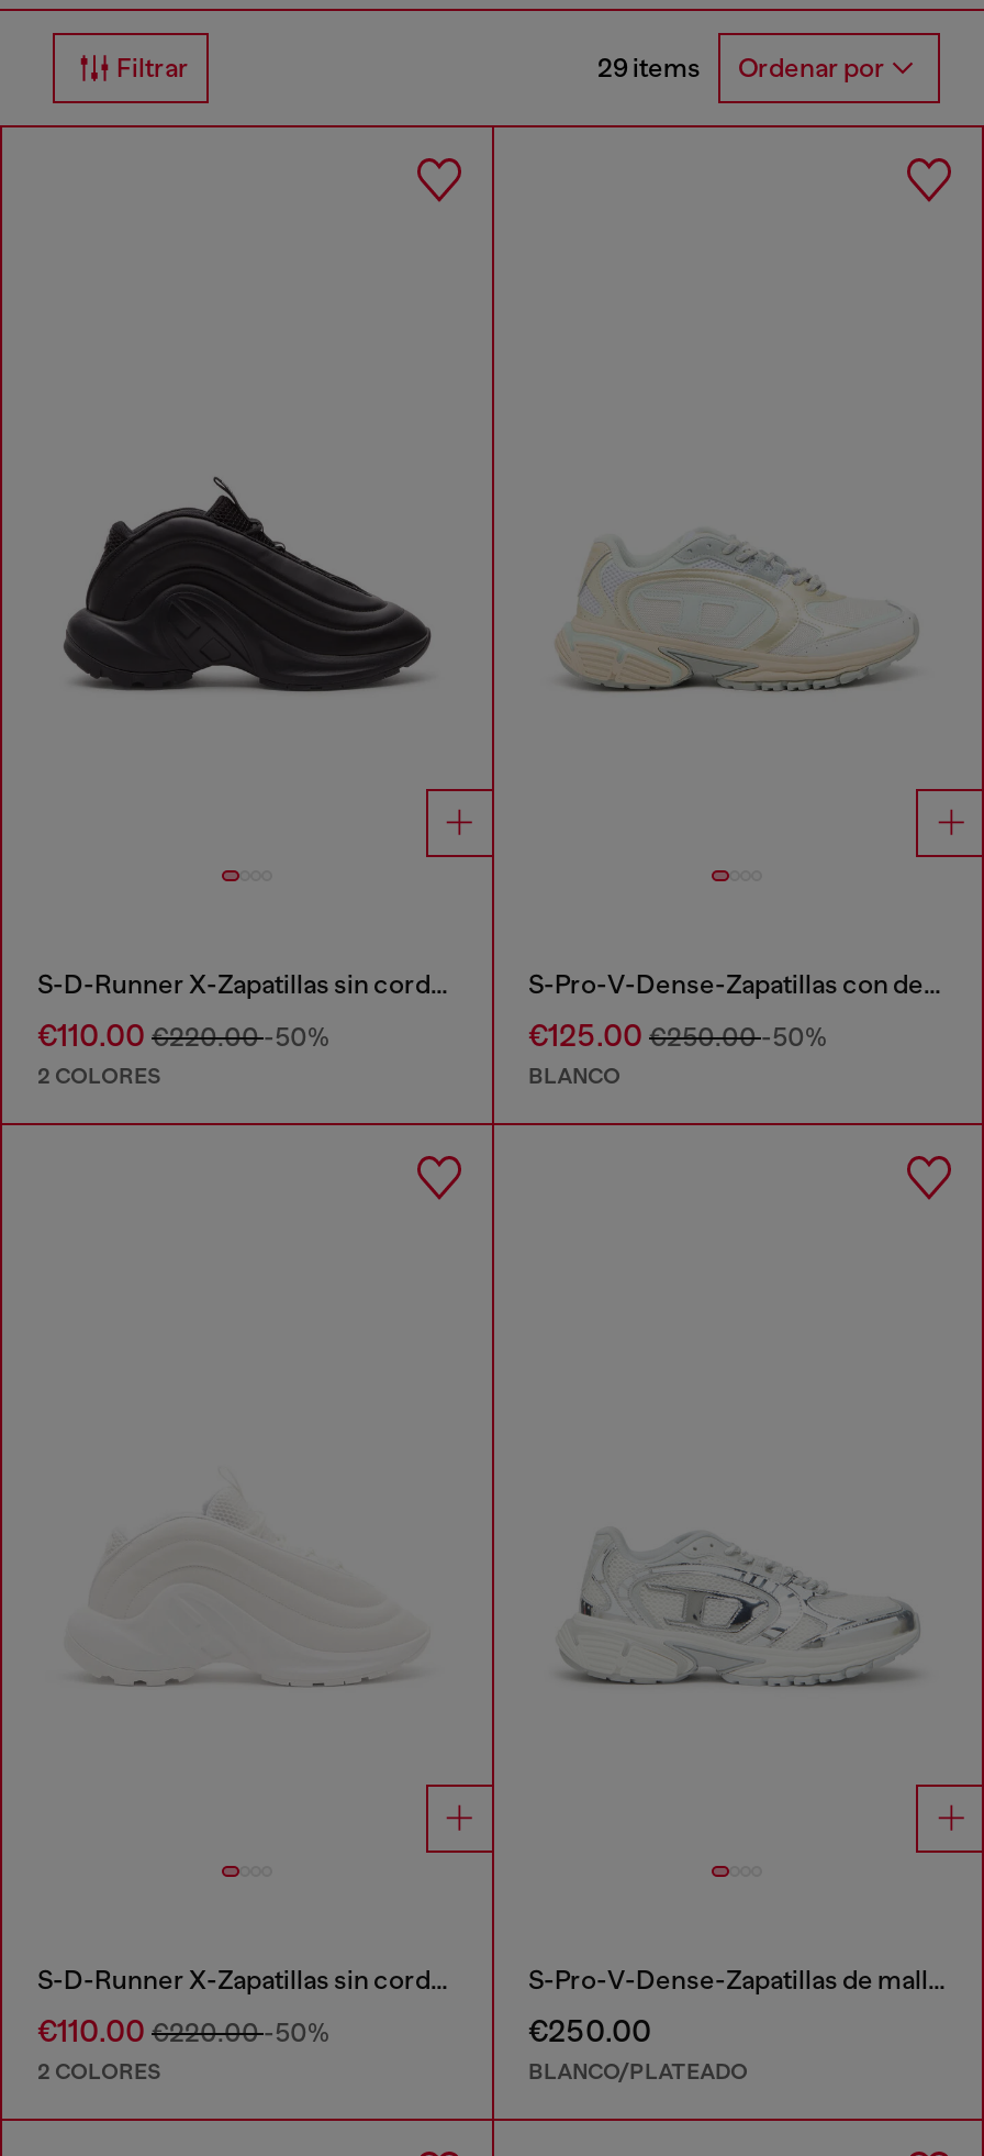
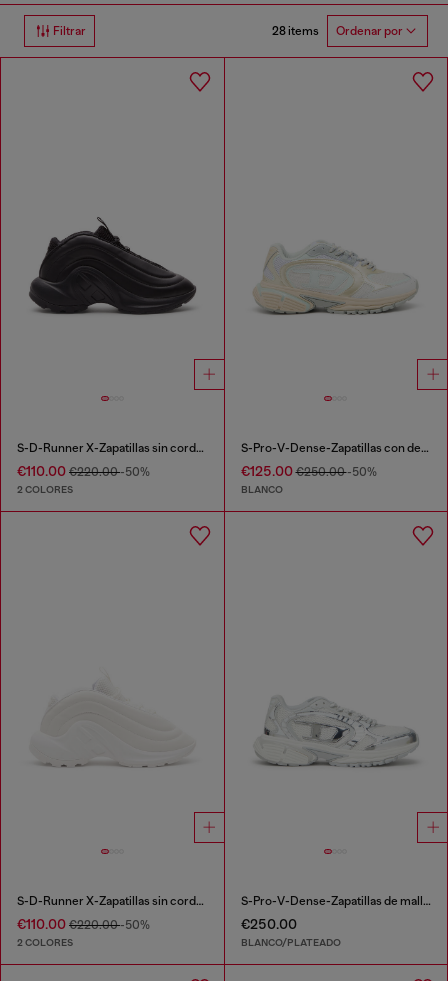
[597,53,885,84] 29 items Ordenar por -> [272,24,403,38] 28 items Ordenar por

